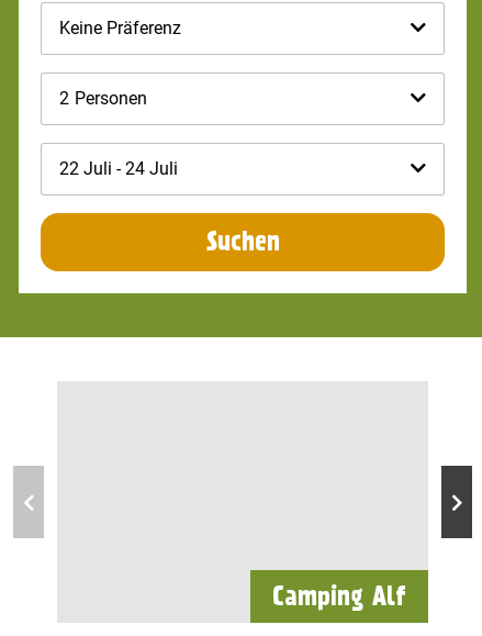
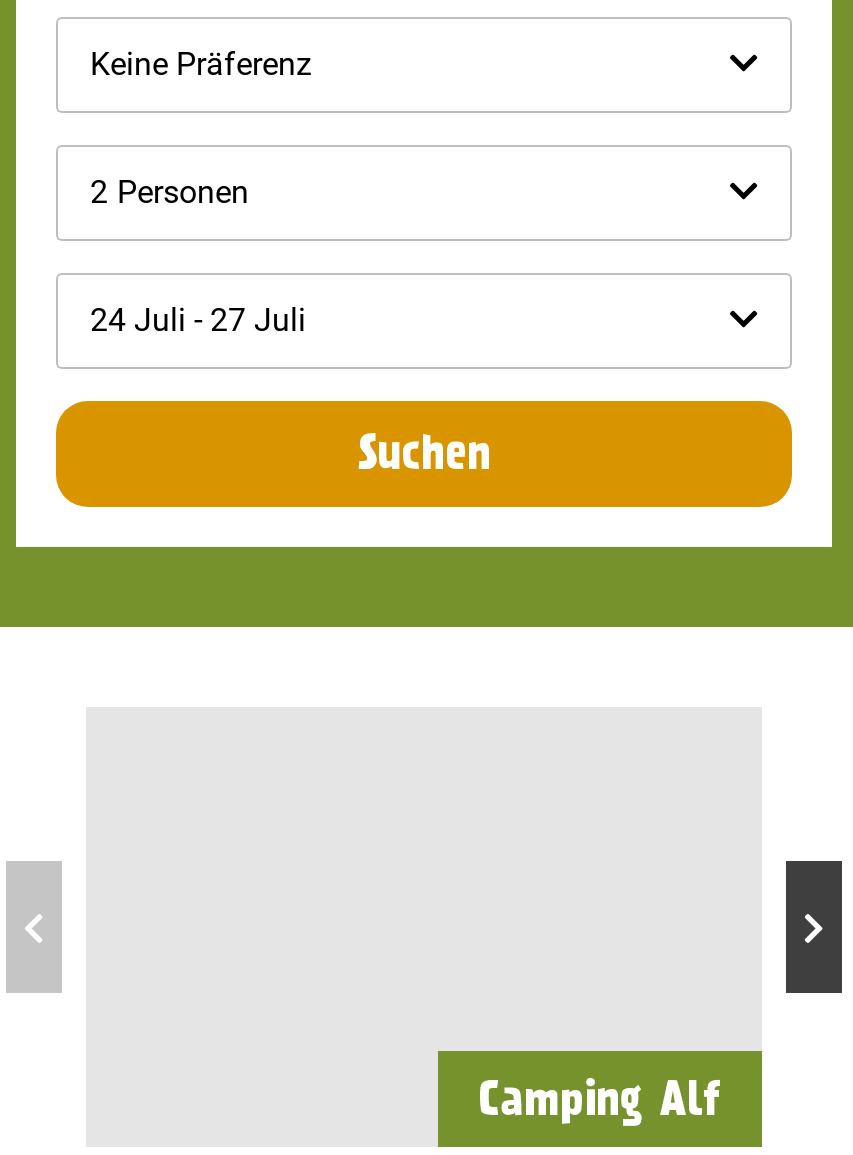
[59,159,178,179] 22 Juli - 24 Juli -> [90,302,306,340] 24 Juli - 27 Juli

